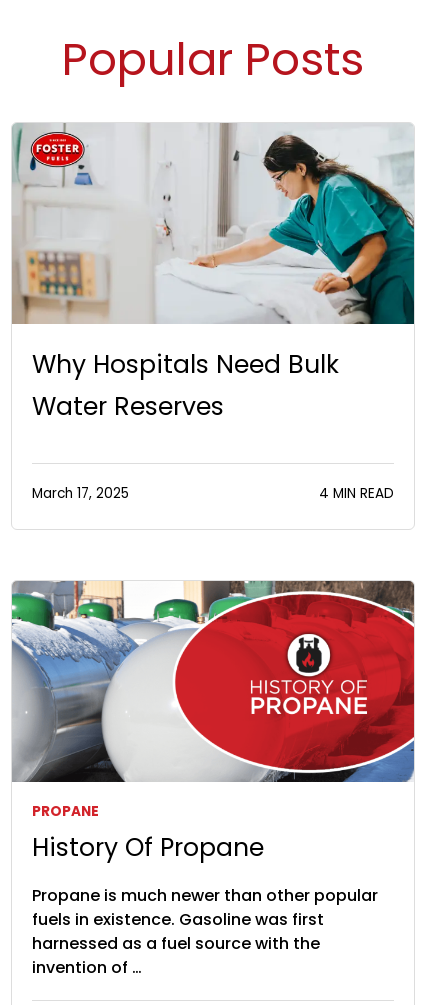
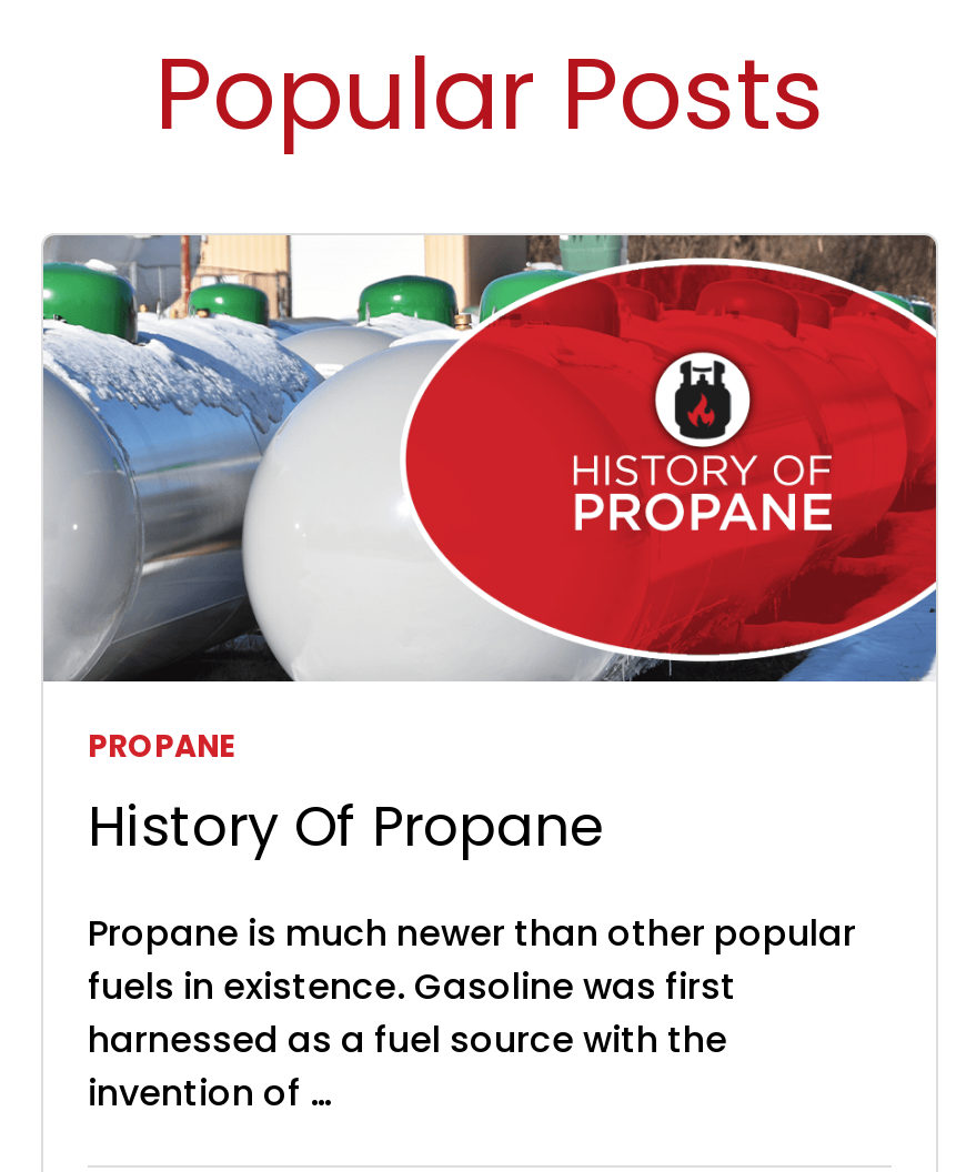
[12,123,415,503] [image] | Why Hospitals Need Bulk | Water Reserves | March 17, 2025 | 4 MIN READ -> none

